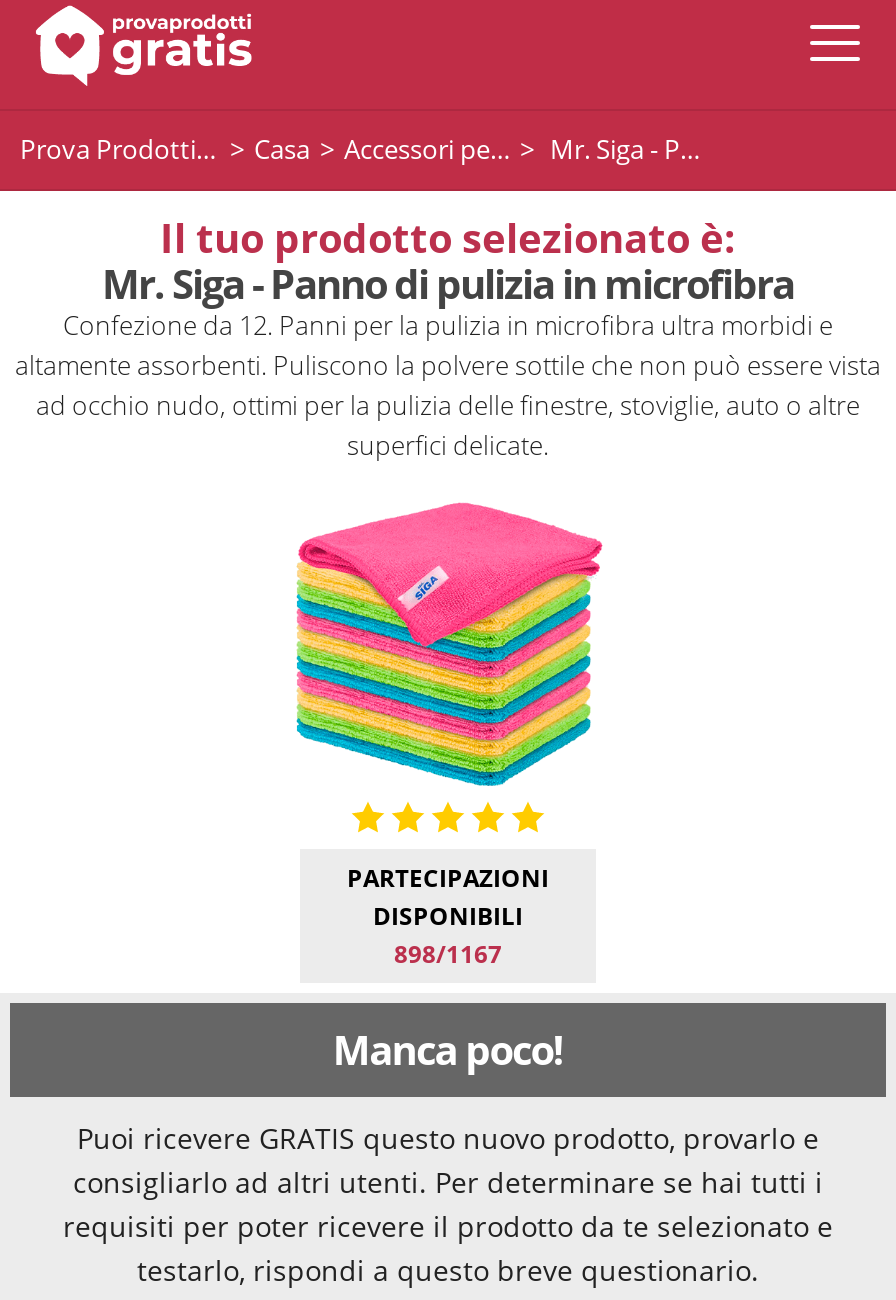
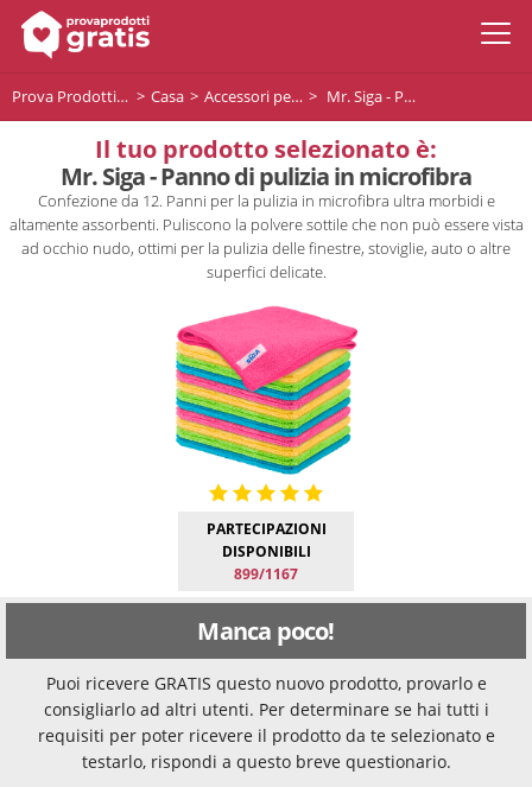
[394,937,502,971] 898/1167 -> [234,564,298,584] 899/1167

